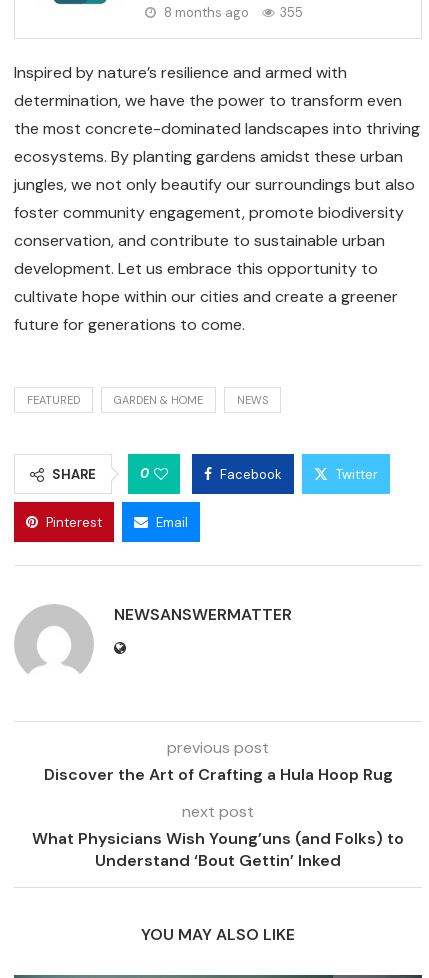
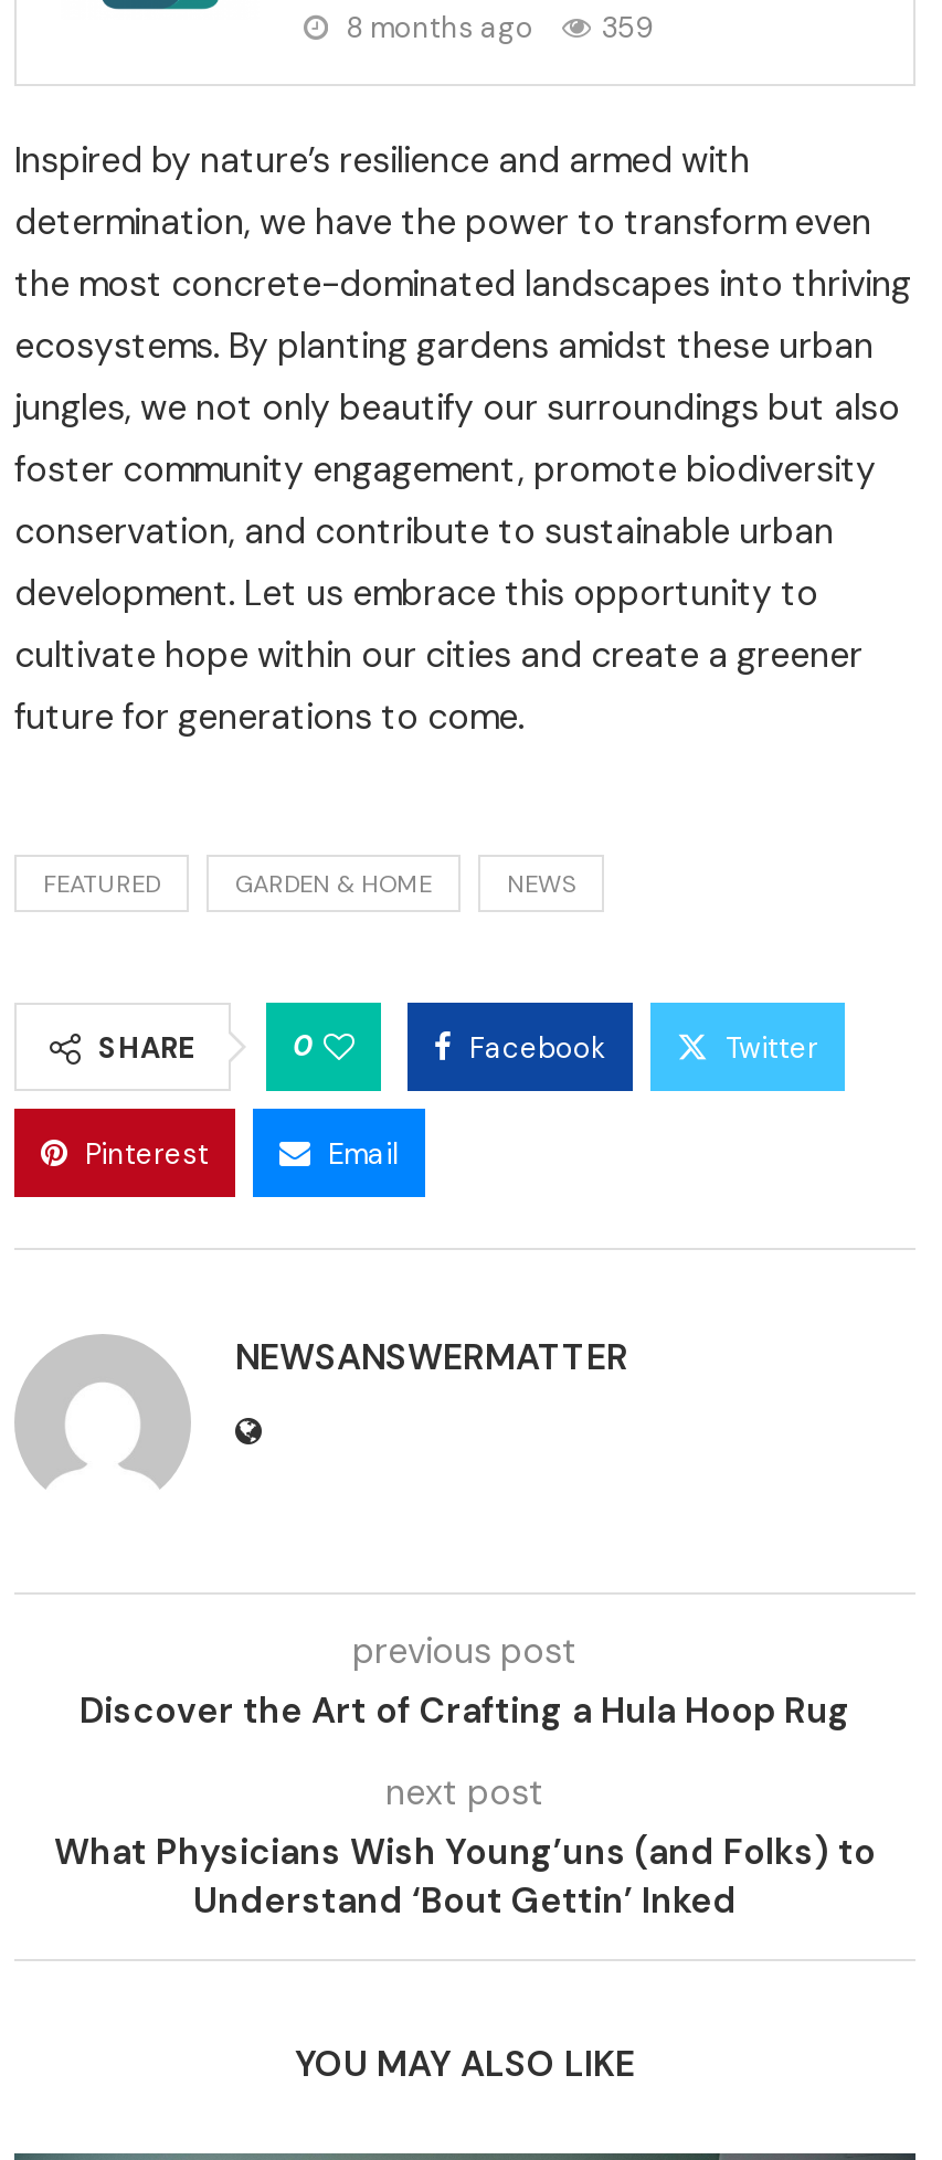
[161,4,303,21] 8 months ago 355 -> [339,8,655,46] 8 months ago 359

